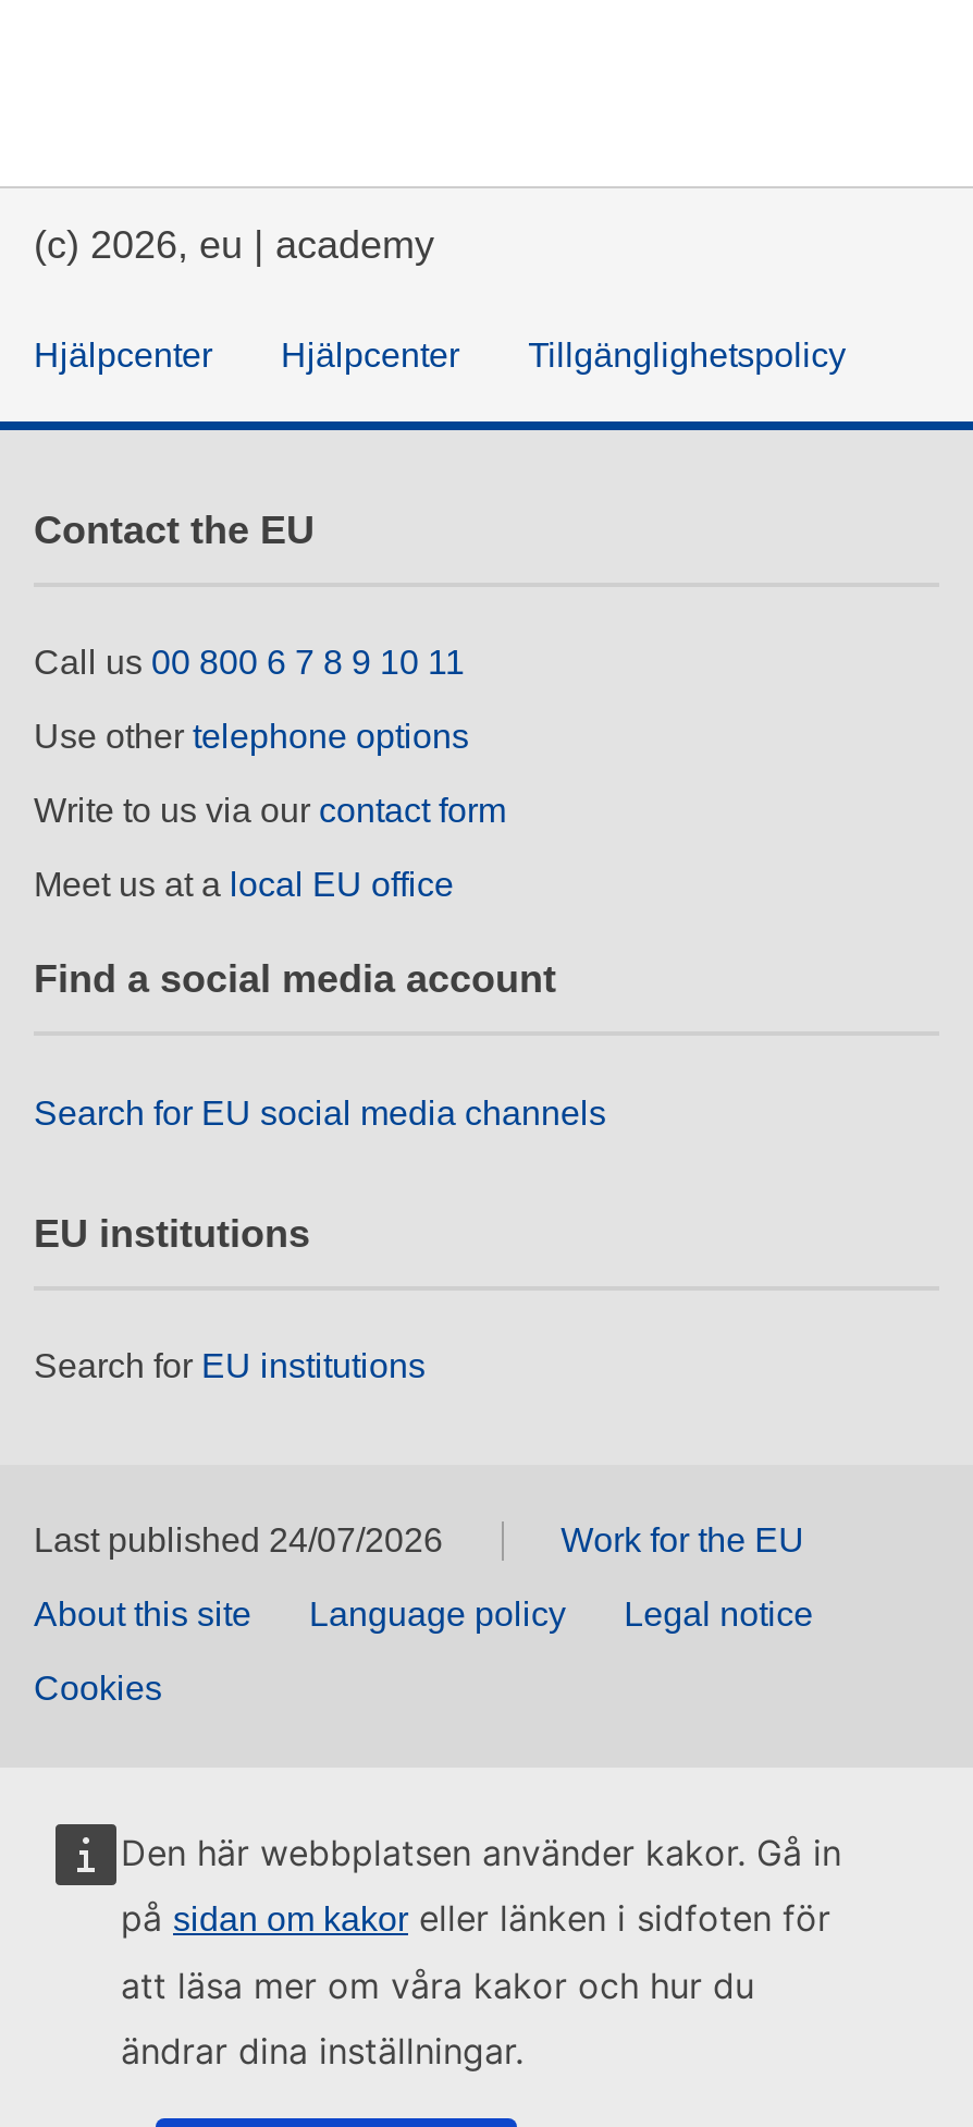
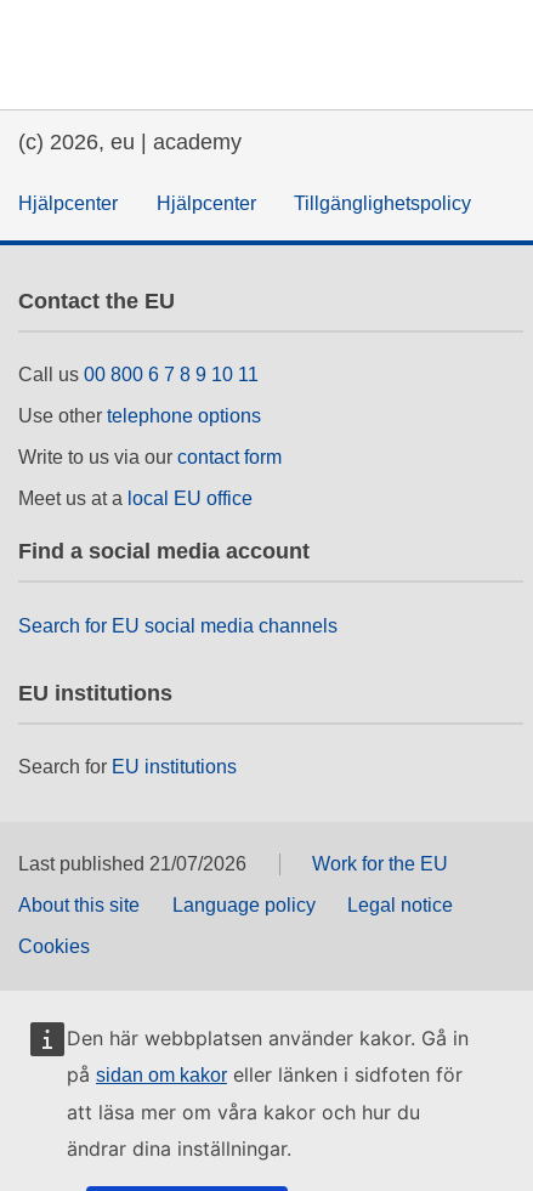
[34,1523,443,1560] Last published 24/07/2026 -> [18,854,246,875] Last published 21/07/2026

